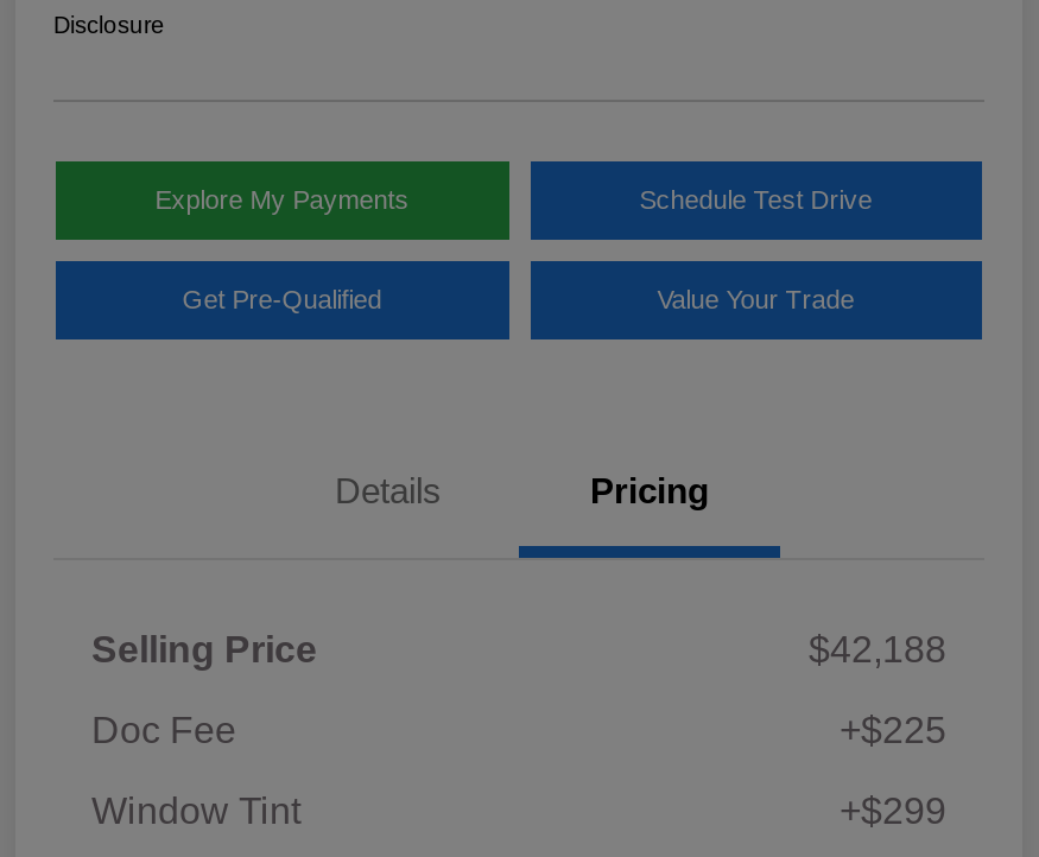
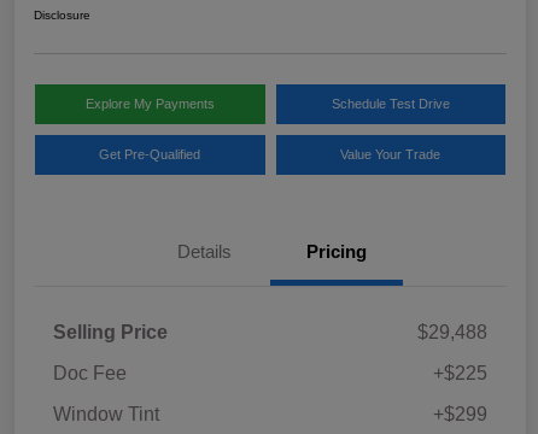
[809,629,946,669] $42,188 -> [417,322,487,342] $29,488

